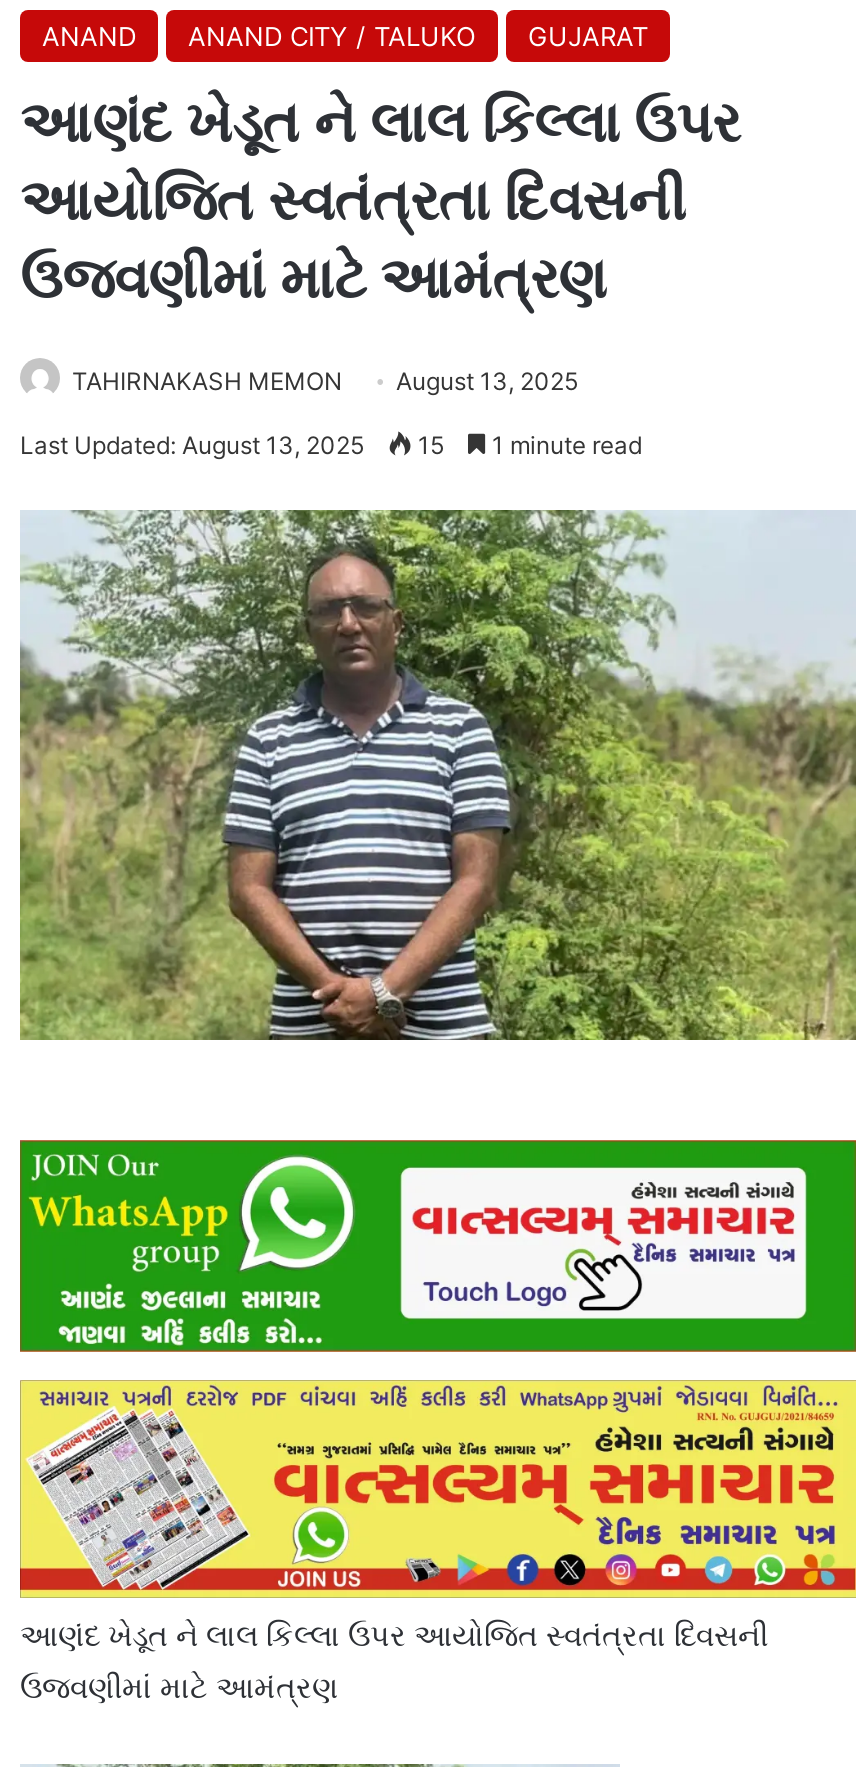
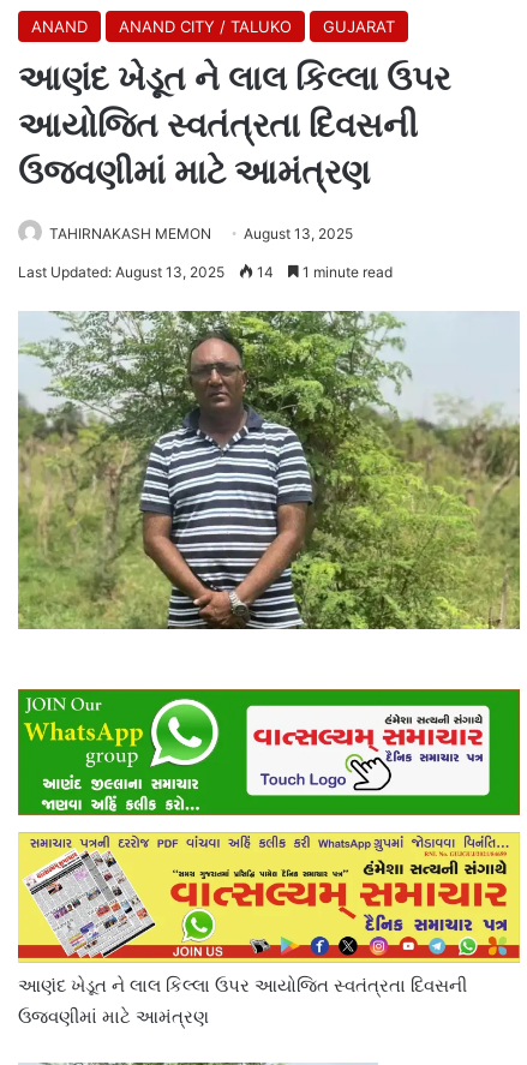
[20,429,642,459] Last Updated: August 13, 2025 15 1 minute read -> [18,263,393,281] Last Updated: August 13, 2025 14 1 minute read

